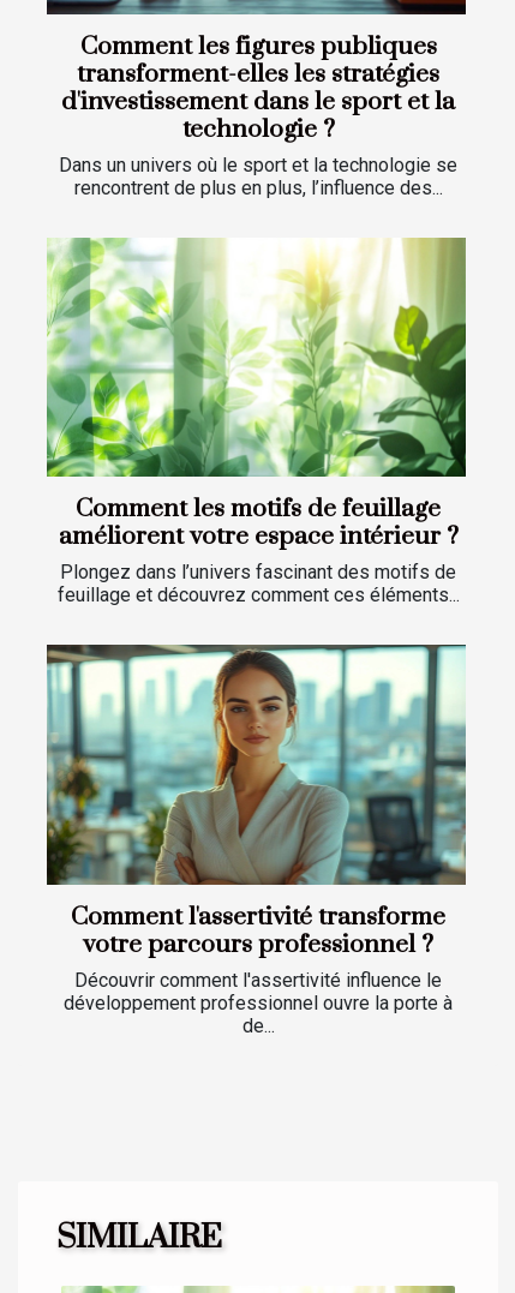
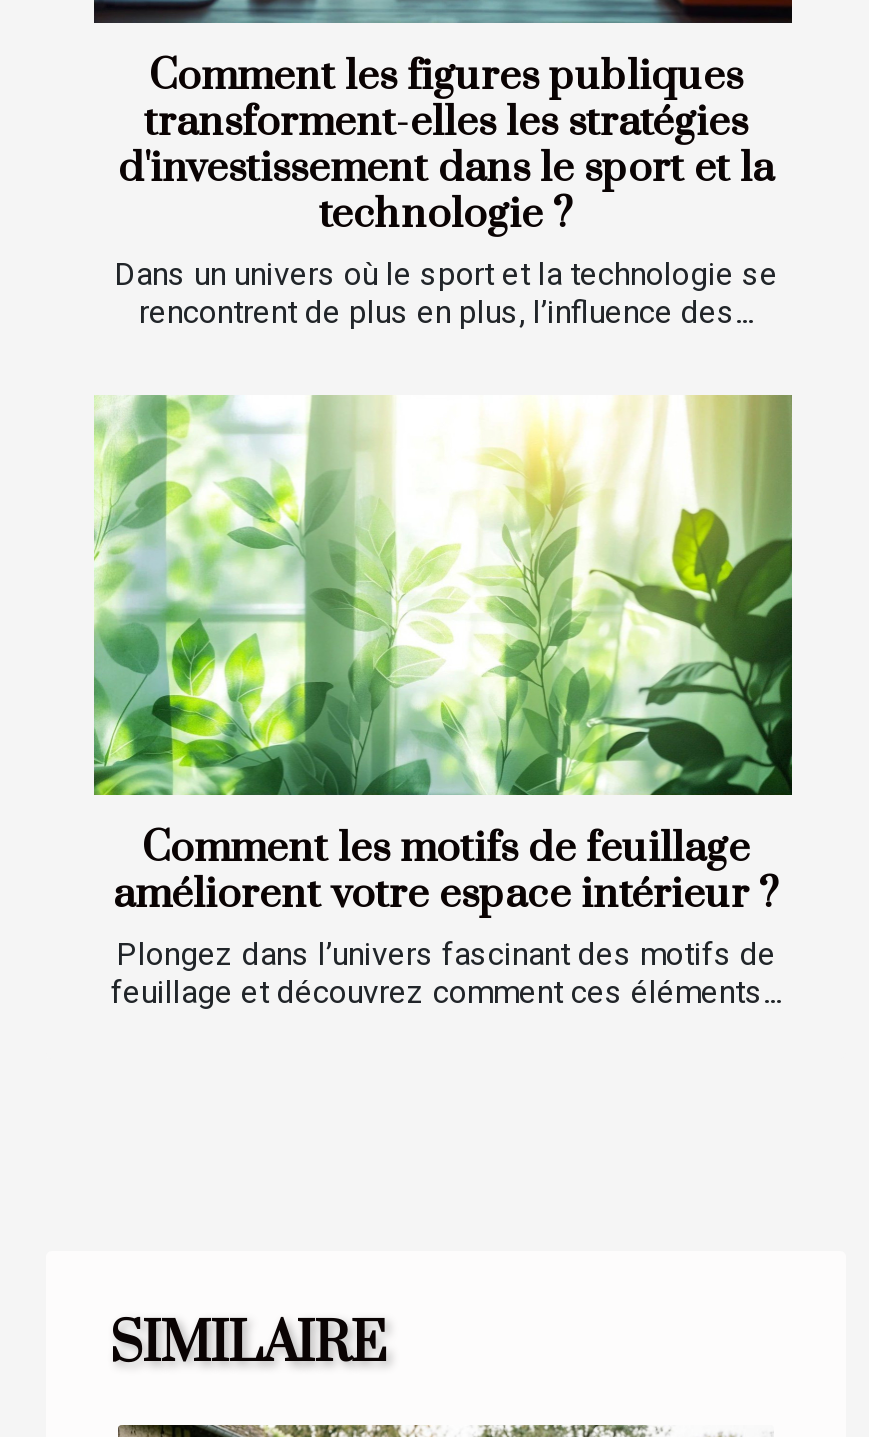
[46,643,467,1037] [image] | Comment l'assertivité transforme | votre parcours professionnel ? | Découvrir comment l'assertivité influence le | développement professionnel ouvre la porte à | de... -> none

